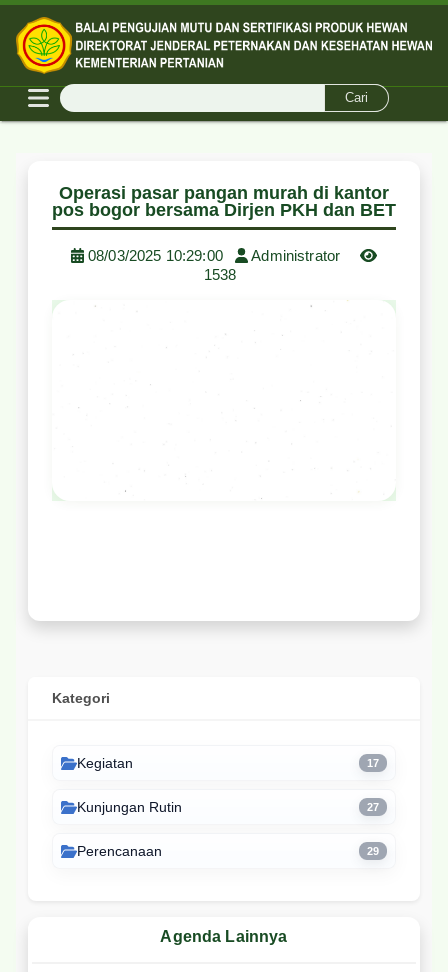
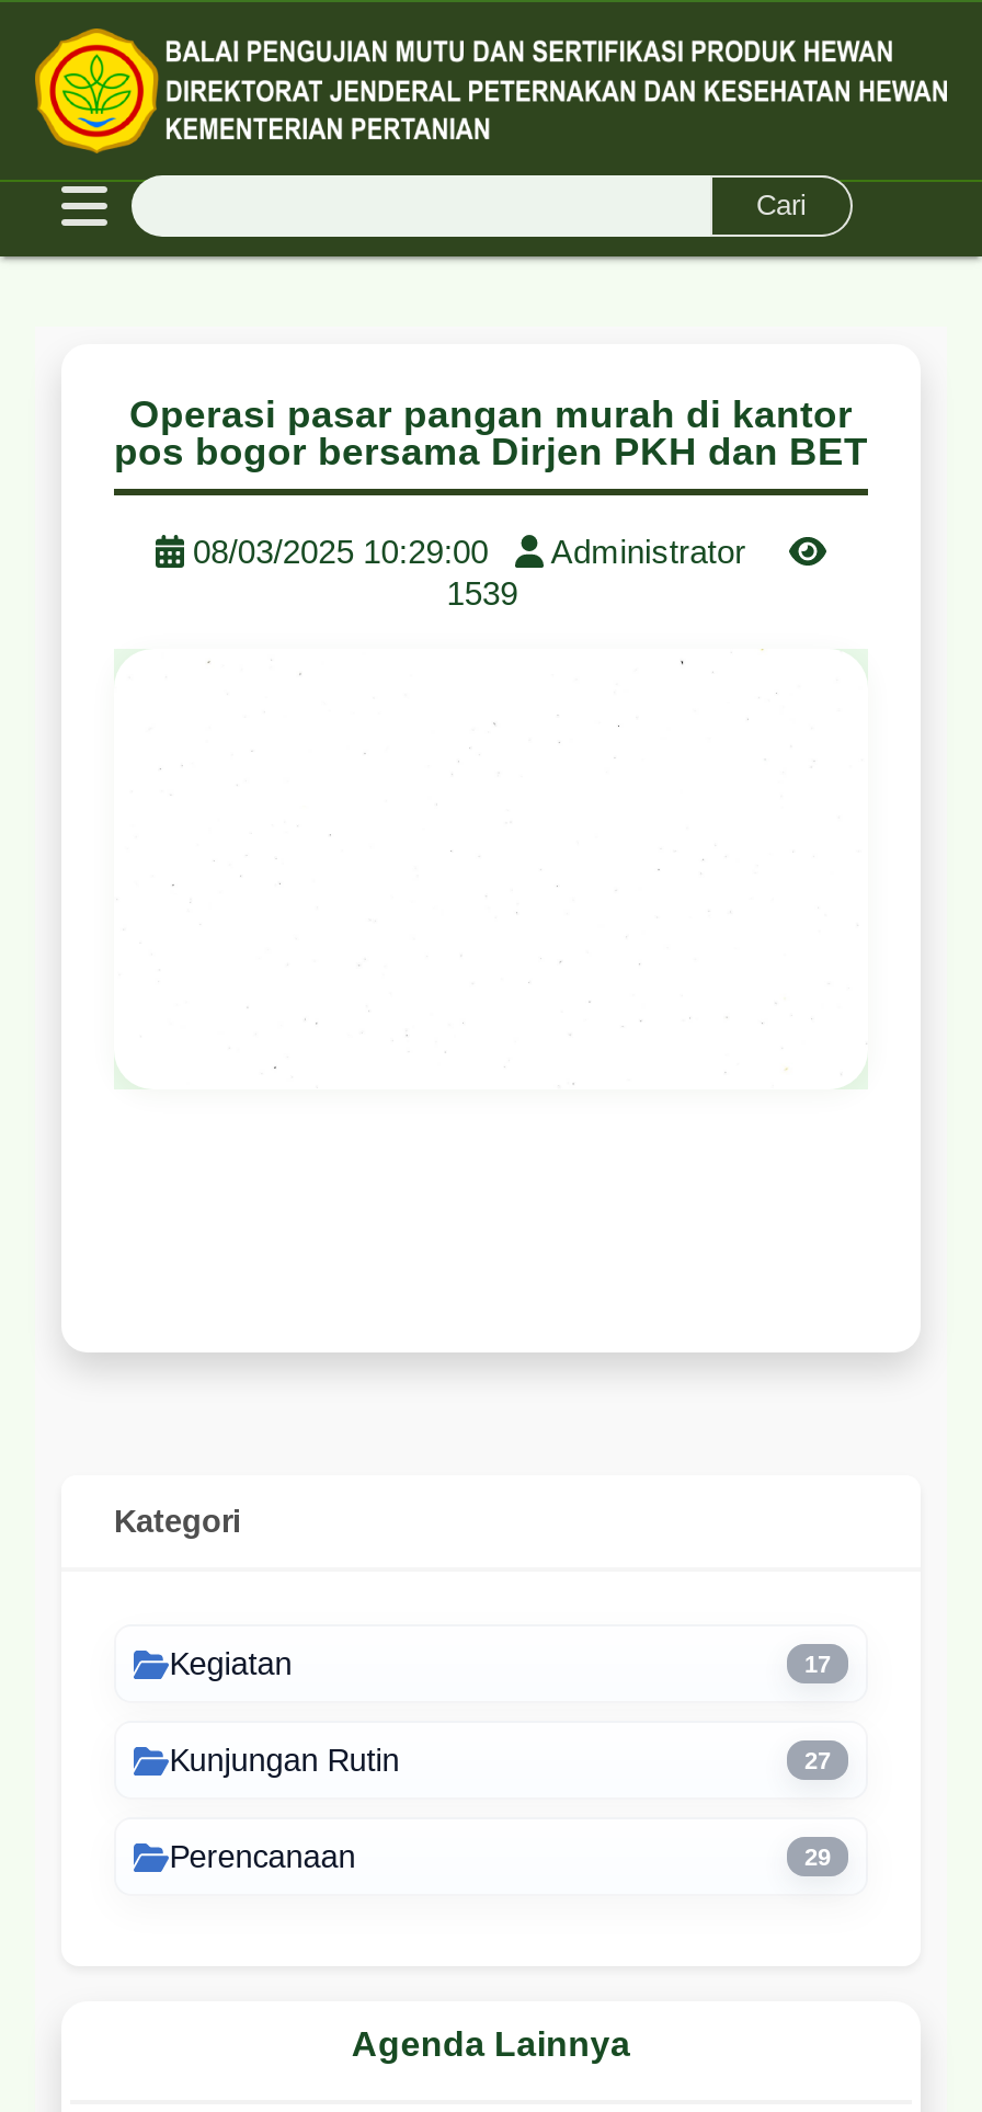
[204,266,236,283] 1538 -> [447,574,518,612] 1539

